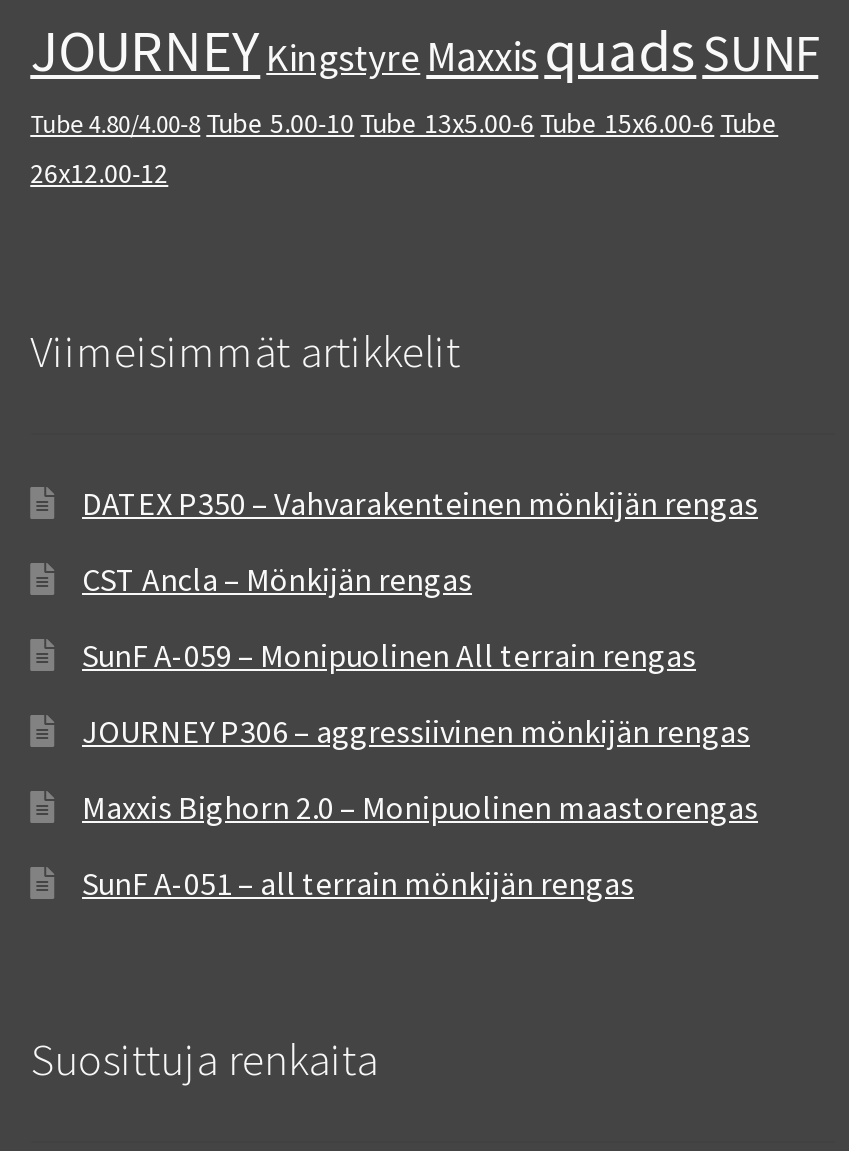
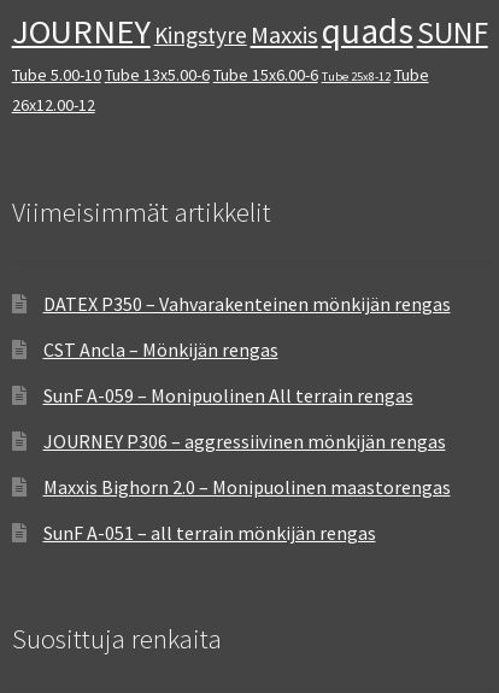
[30,105,778,141] Tube 4.80/4.00-8 Tube 5.00-10 Tube 13x5.00-6 Tube 15x6.00-6 Tube -> [12,64,429,86] Tube 5.00-10 Tube 13x5.00-6 Tube 15x6.00-6 Tube 25x8-12 Tube

